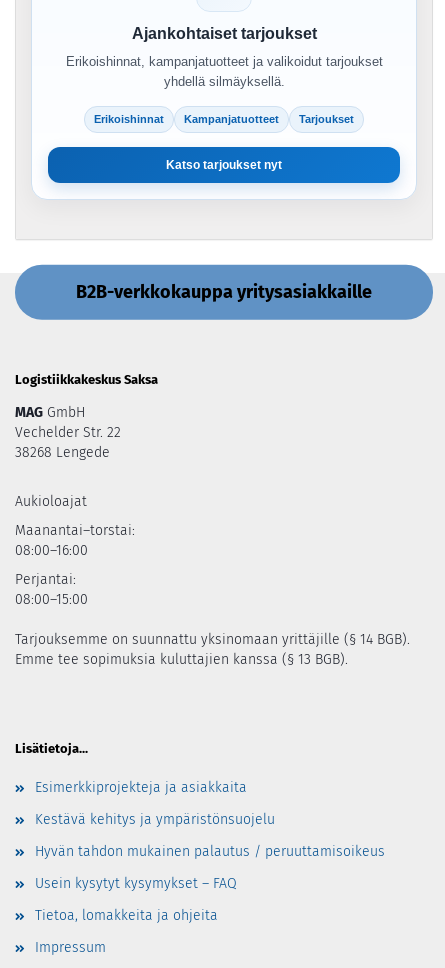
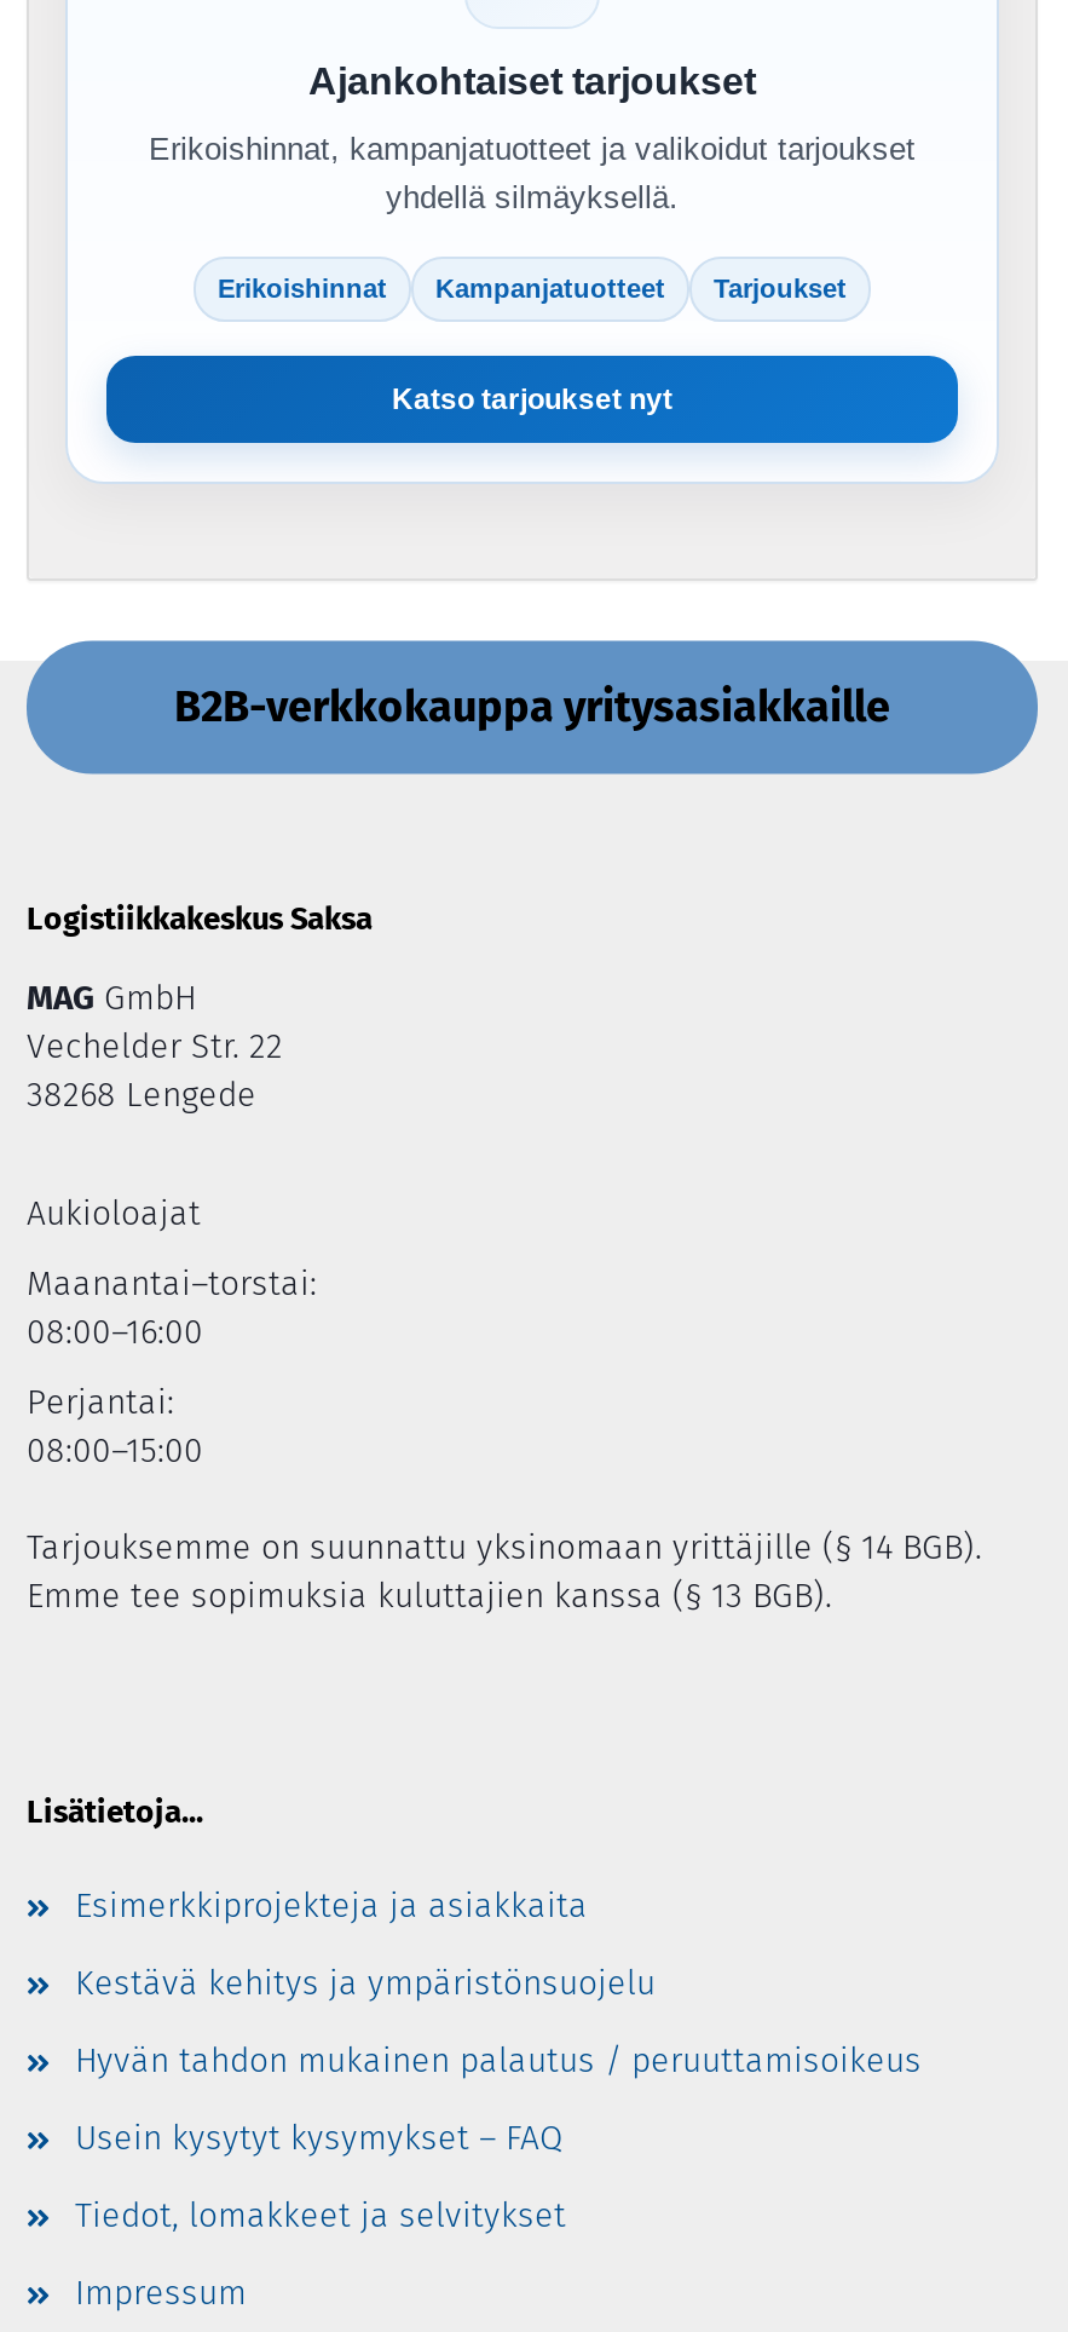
[35,907,218,924] Tietoa, lomakkeita ja ohjeita -> [75,2195,566,2236] Tiedot, lomakkeet ja selvitykset

